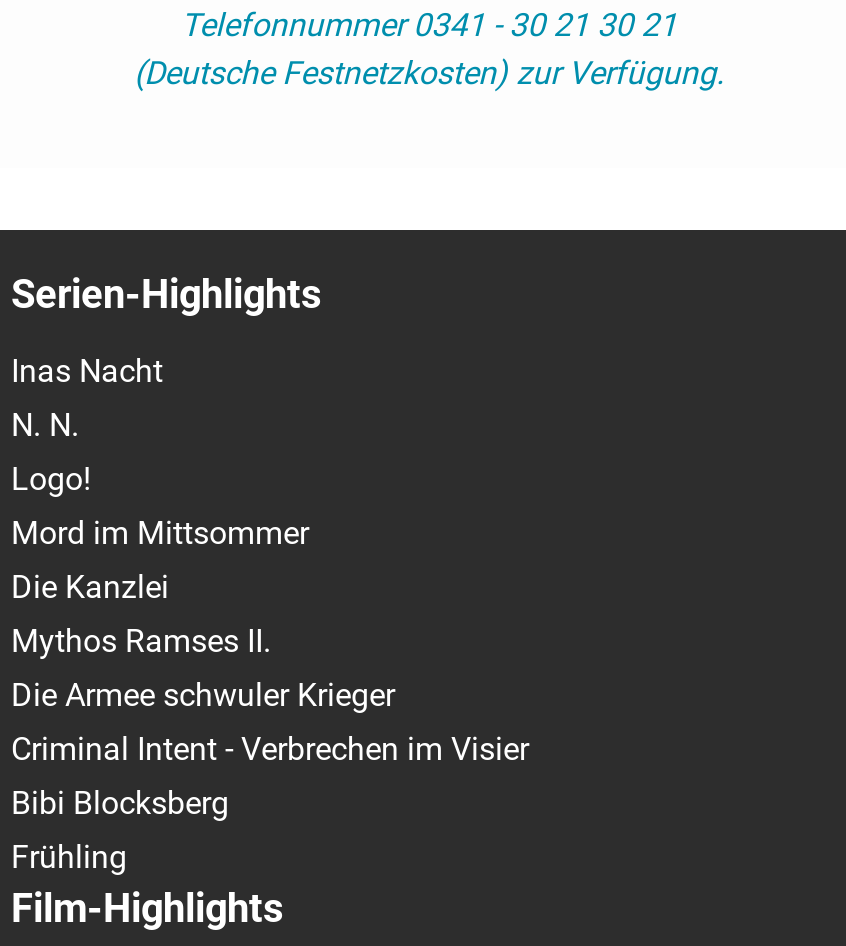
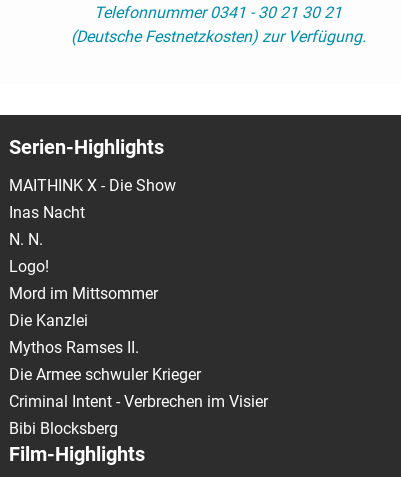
none -> [9,176,176,195] MAITHINK X - Die Show
moved [11,352,529,822] -> [9,203,268,438]: Inas Nacht | N. N. | Logo! | ... | Criminal Intent - Verbrechen im Visier | Bibi Blocksberg
[11,838,127,876] Frühling -> none

